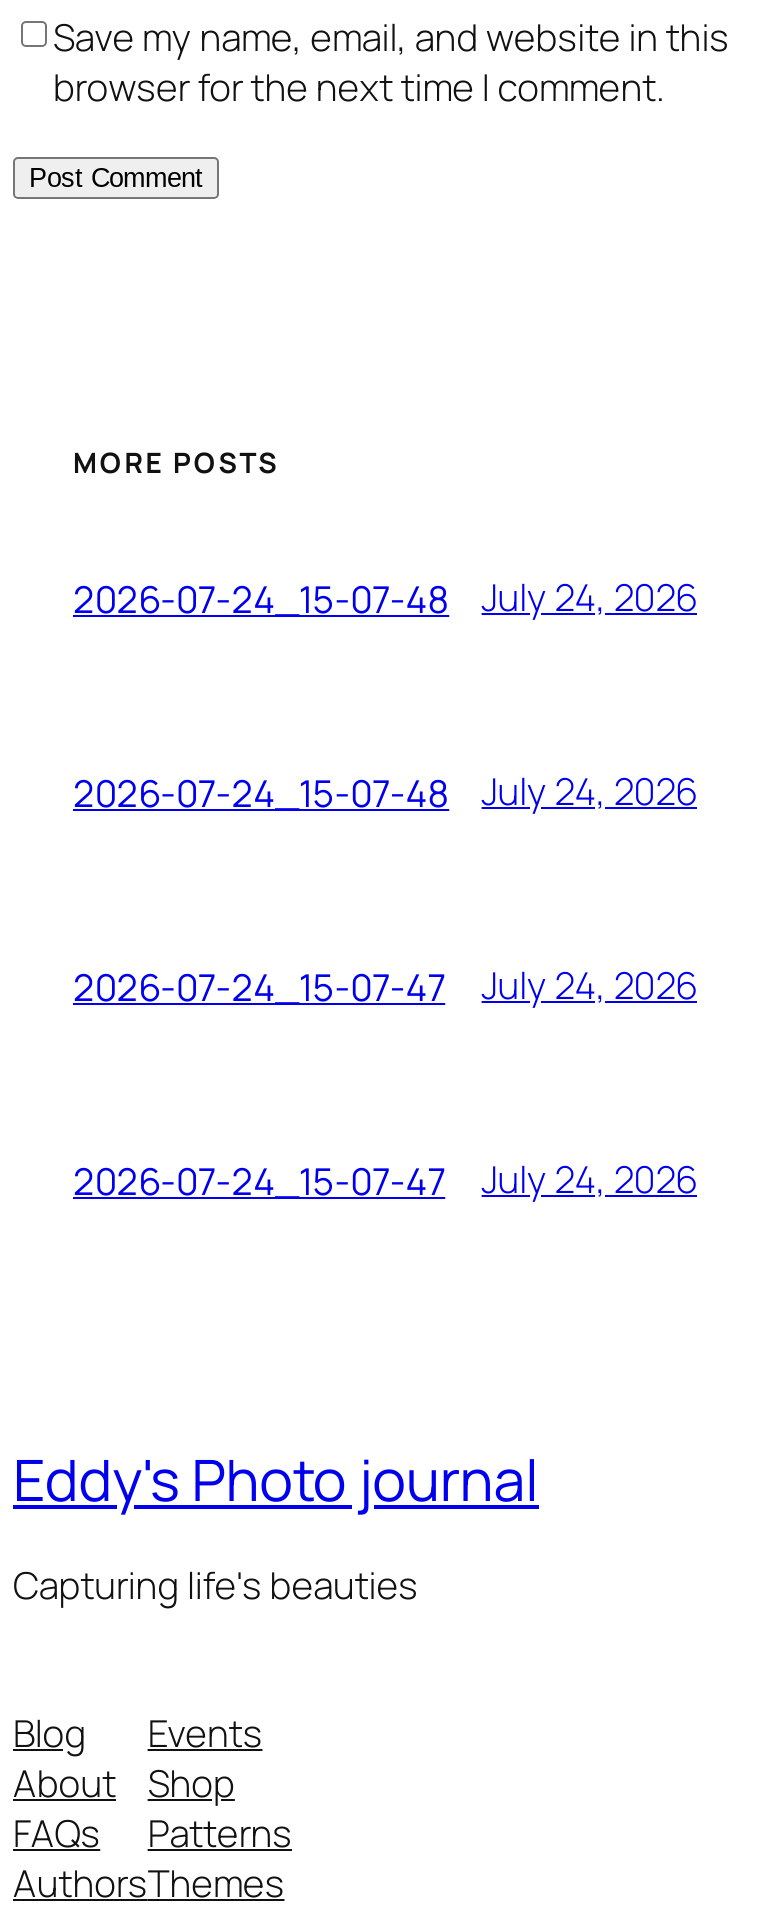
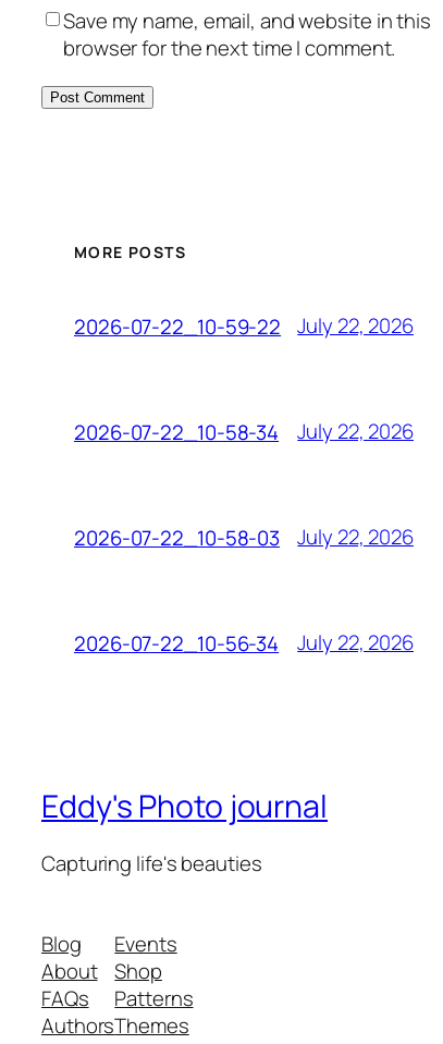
[73,571,697,624] 2026-07-24_15-07-48 | July 24, 2026 -> [74,311,414,340] 2026-07-22_10-59-22 July 22, 2026
[73,765,697,818] 2026-07-24_15-07-48 | July 24, 2026 -> [74,417,414,446] 2026-07-22_10-58-34 | July 22, 2026
[73,959,697,1012] 2026-07-24_15-07-47 | July 24, 2026 -> [74,523,414,551] 2026-07-22_10-58-03 | July 22, 2026
[73,1153,697,1206] 2026-07-24_15-07-47 | July 24, 2026 -> [74,628,414,657] 2026-07-22_10-56-34 | July 22, 2026

